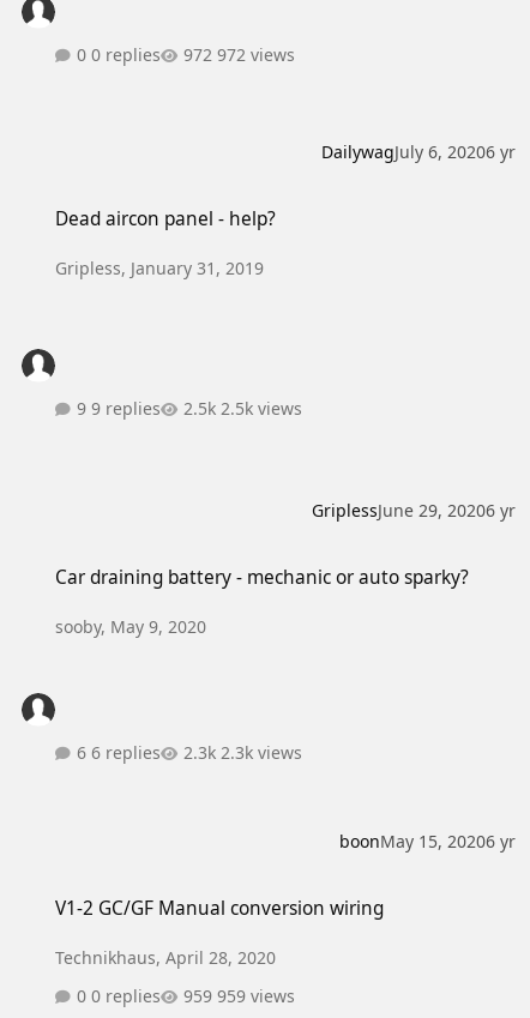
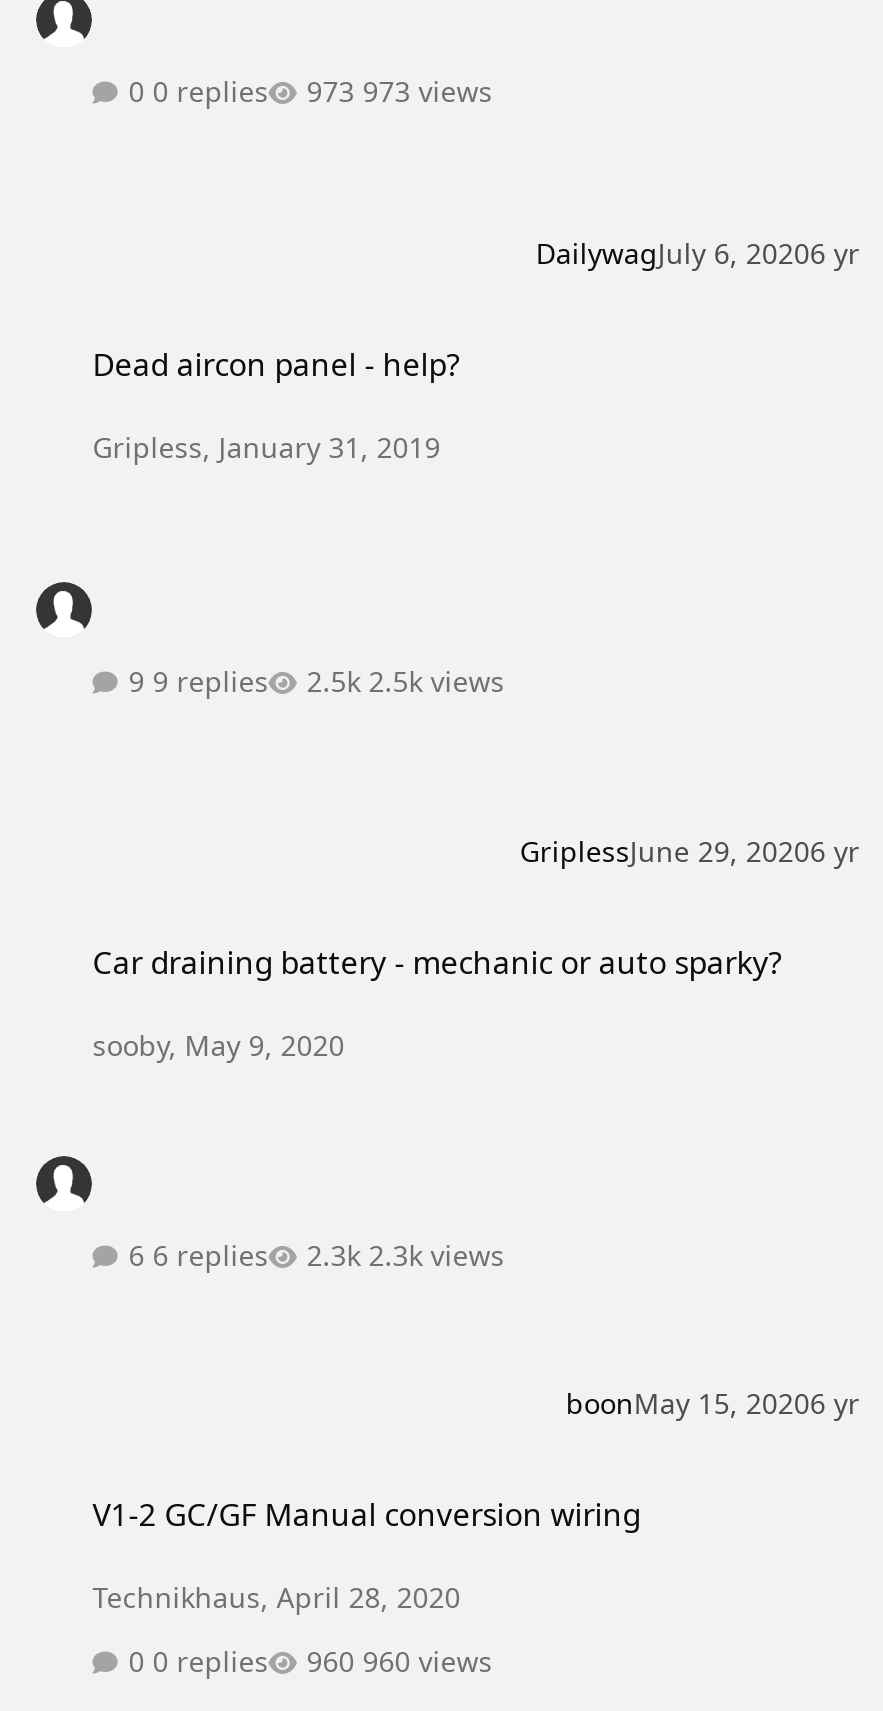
[217,43,295,66] 972 views -> [362,72,492,110] 973 views
[217,984,295,1007] 959 views -> [362,1641,492,1679] 960 views

